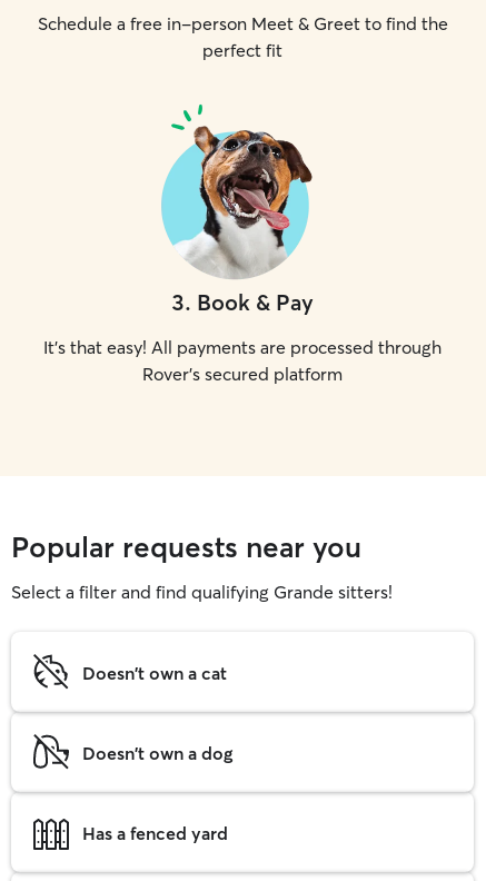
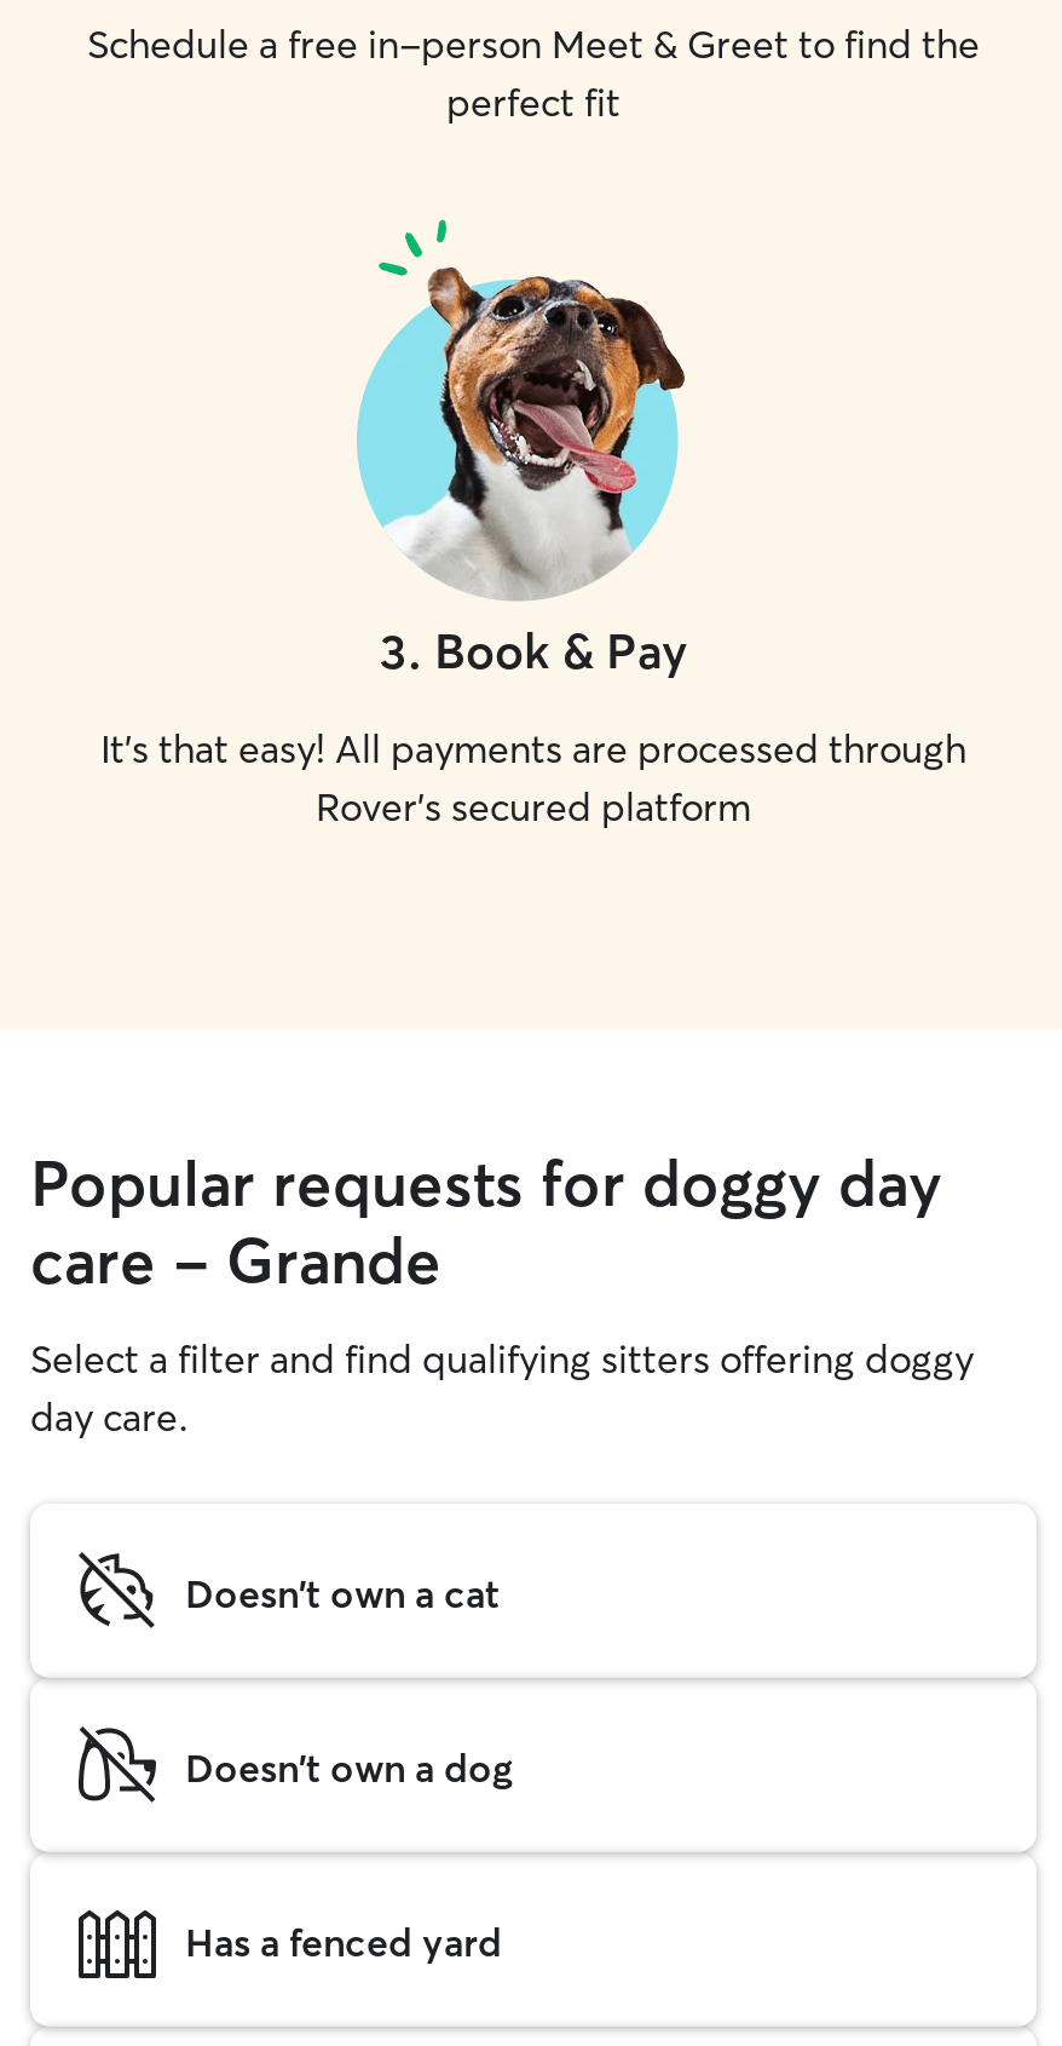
[11,529,393,603] Popular requests near you | Select a filter and find qualifying Grande sitters! -> [30,1145,974,1441] Popular requests for doggy day | care - Grande | Select a filter and find qualifying sitters offering doggy | day care.

